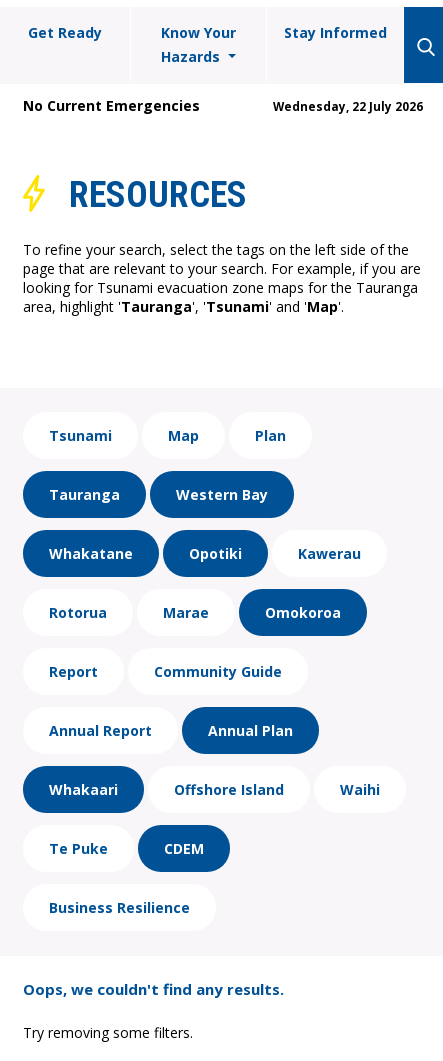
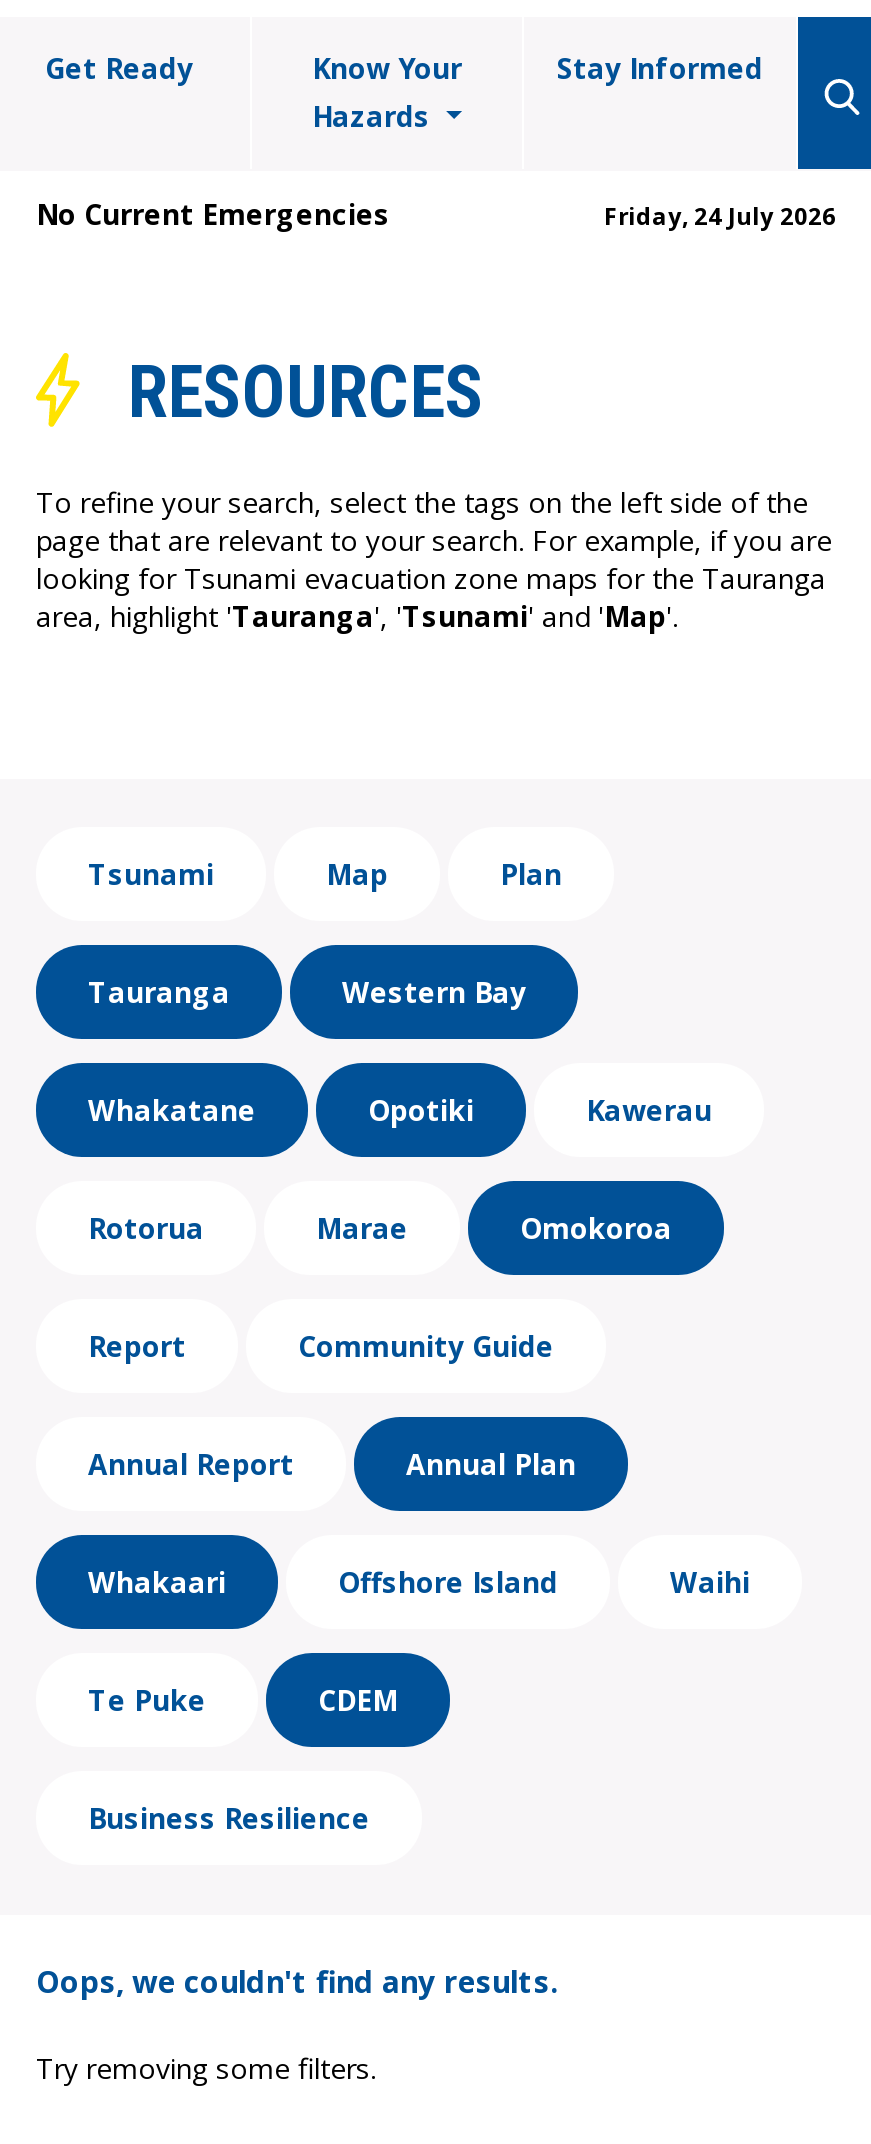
[273,99,423,114] Wednesday, 22 July 2026 -> [604,201,836,231] Friday, 24 July 2026

